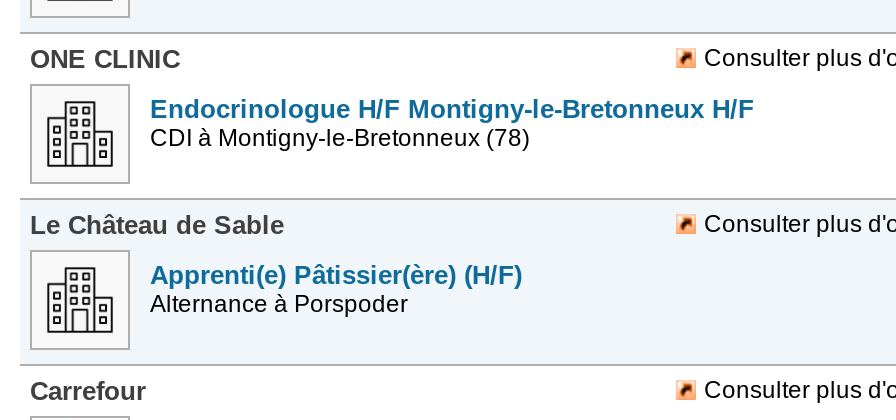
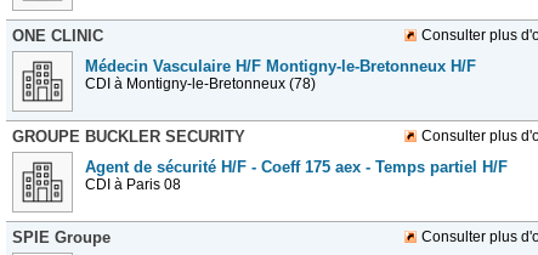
[150,94,754,124] Endocrinologue H/F Montigny-le-Bretonneux H/F -> [85,57,476,75] Médecin Vasculaire H/F Montigny-le-Bretonneux H/F
[30,210,284,240] Le Château de Sable -> [12,127,245,146] GROUPE BUCKLER SECURITY
[150,260,522,318] Apprenti(e) Pâtissier(ère) (H/F) | Alternance à Porspoder -> [85,158,508,193] Agent de sécurité H/F - Coeff 175 aex - Temps partiel H/F | CDI à Paris 08
[30,376,146,406] Carrefour -> [12,228,111,246] SPIE Groupe

